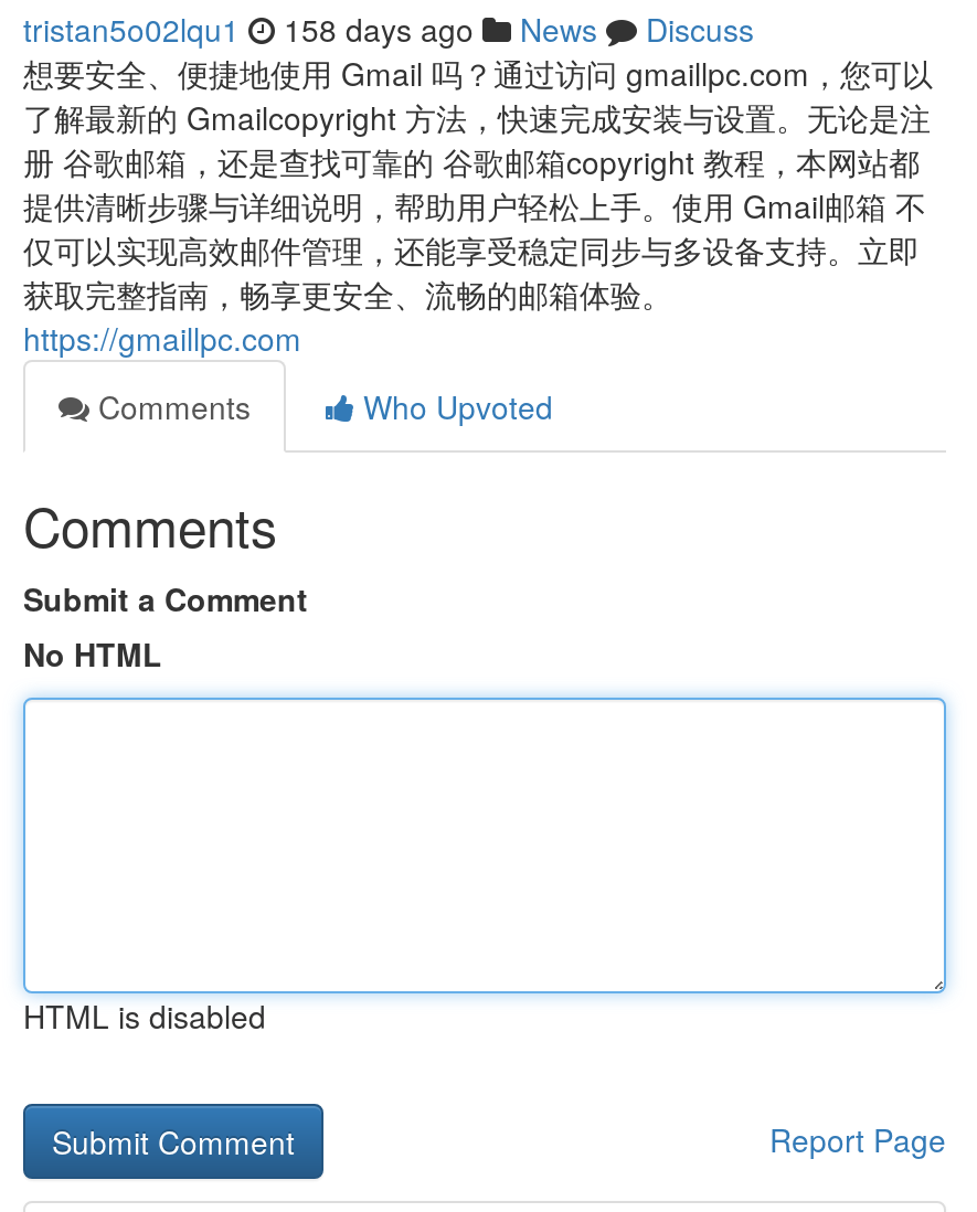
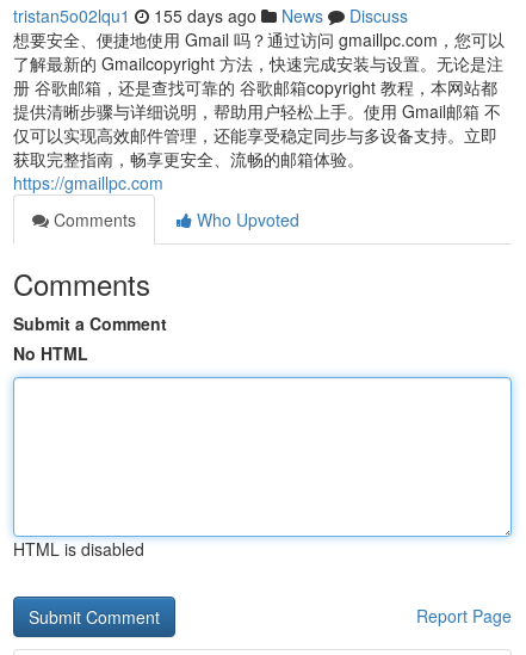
[23,7,754,51] tristan5o02lqu1 158 days ago News Discuss -> [13,4,408,27] tristan5o02lqu1 155 days ago News Discuss

